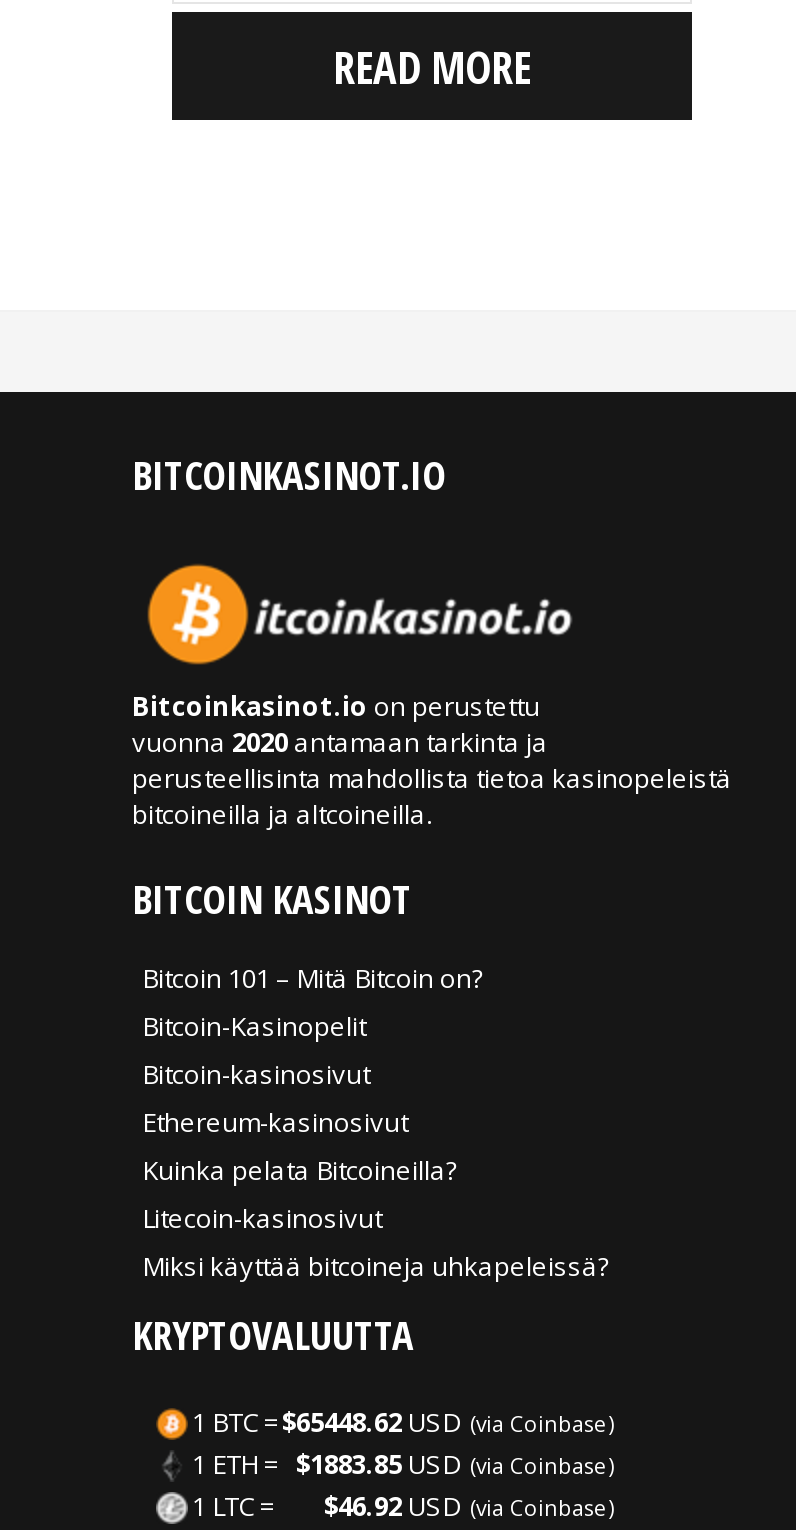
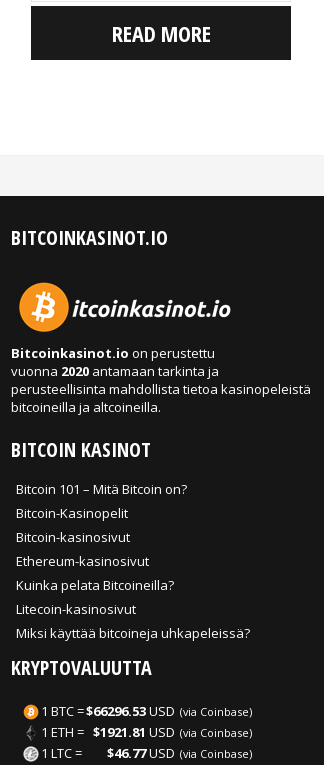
[192,1403,614,1439] 1 BTC = $65448.62 USD (via Coinbase) -> [41,702,252,720] 1 BTC = $66296.53 USD (via Coinbase)
[192,1445,614,1481] 1 ETH = $1883.85 USD (via Coinbase) -> [41,723,252,741] 1 ETH = $1921.81 USD (via Coinbase)
[324,1487,614,1523] $46.92 USD (via Coinbase) -> [107,744,252,762] $46.77 USD (via Coinbase)

